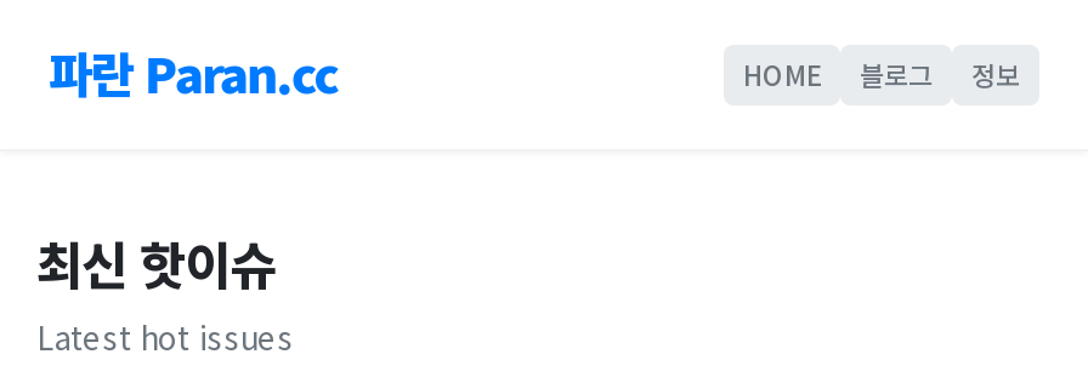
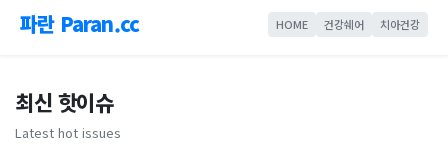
[860,53,1020,92] 블로그 | 정보 -> [324,15,420,31] 건강쉐어 | 치아건강

